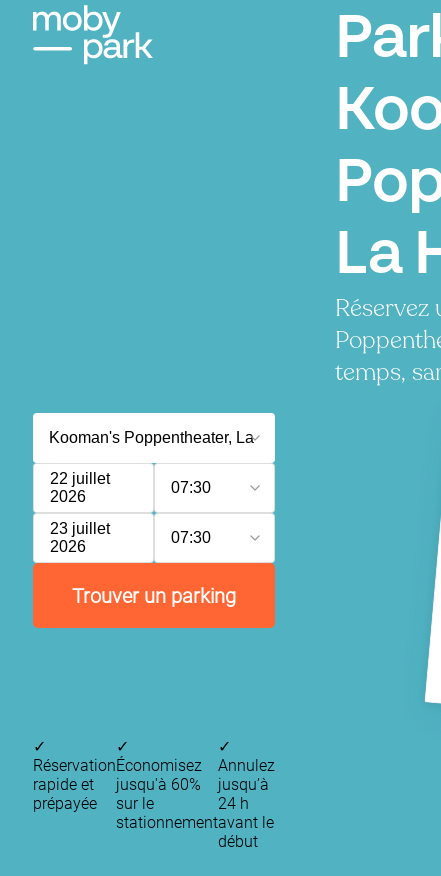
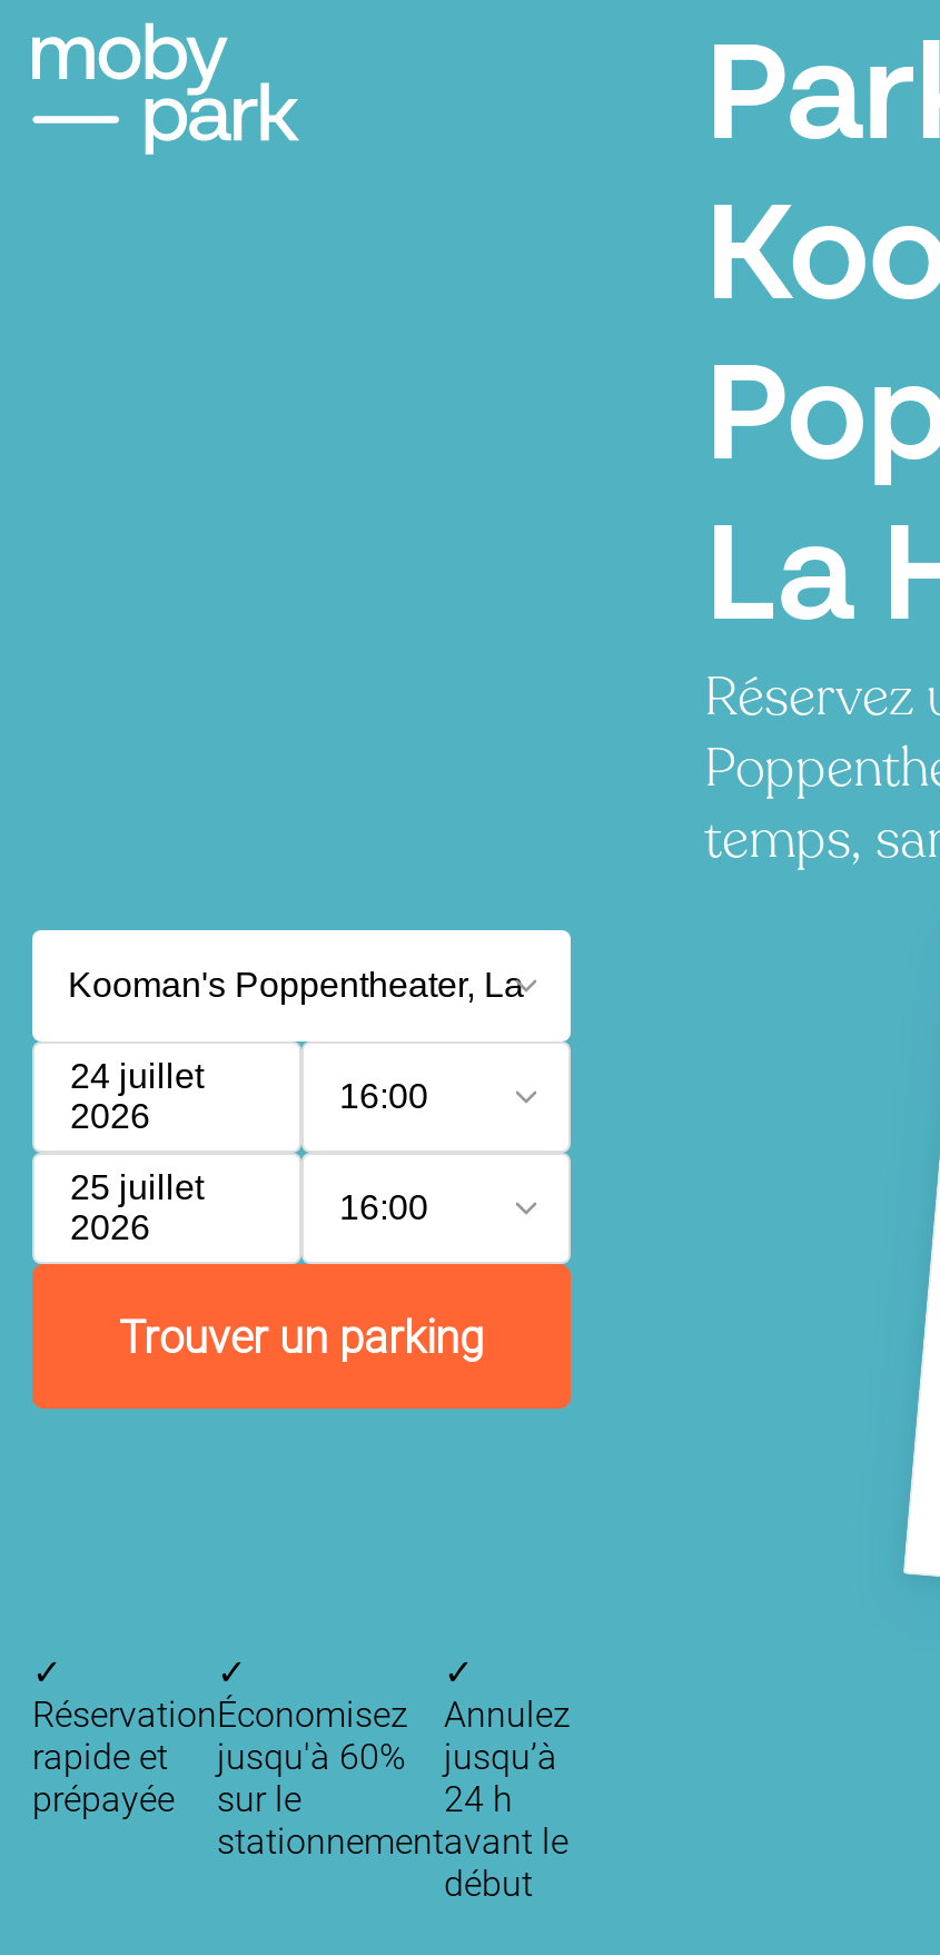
[50,470,110,487] 22 juillet -> [70,1057,204,1095] 24 juillet
[171,479,211,496] 07:30 -> [339,1077,428,1115] 16:00
[50,520,110,537] 23 juillet -> [70,1168,204,1206] 25 juillet
[171,529,211,546] 07:30 -> [339,1188,428,1226] 16:00

